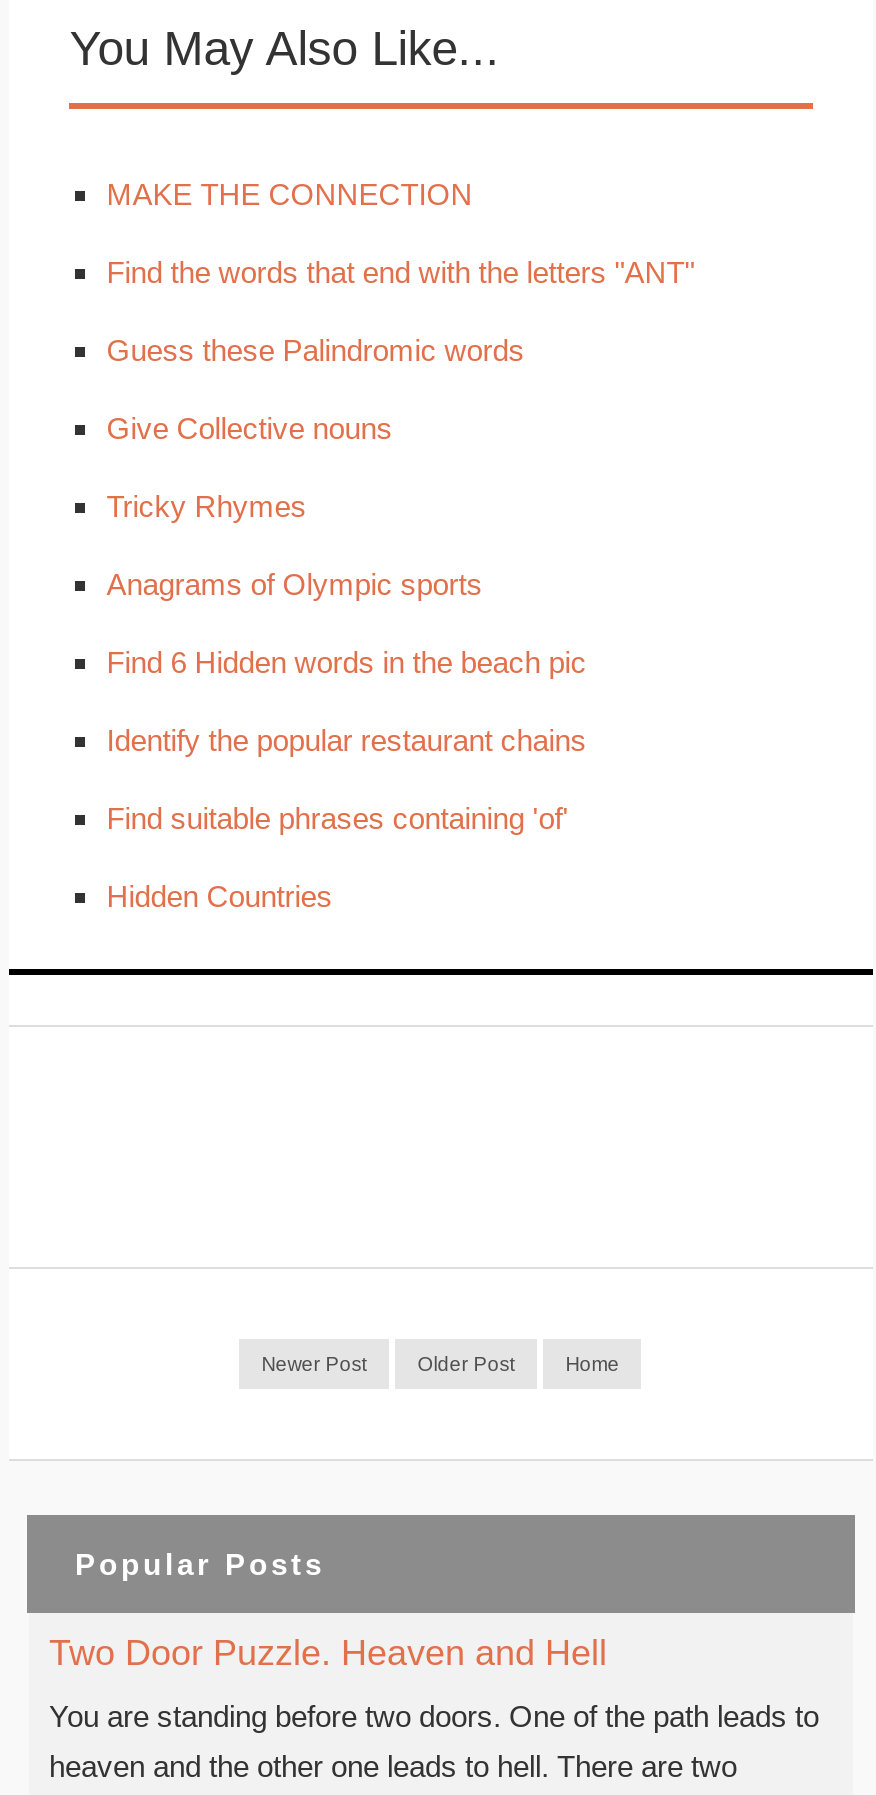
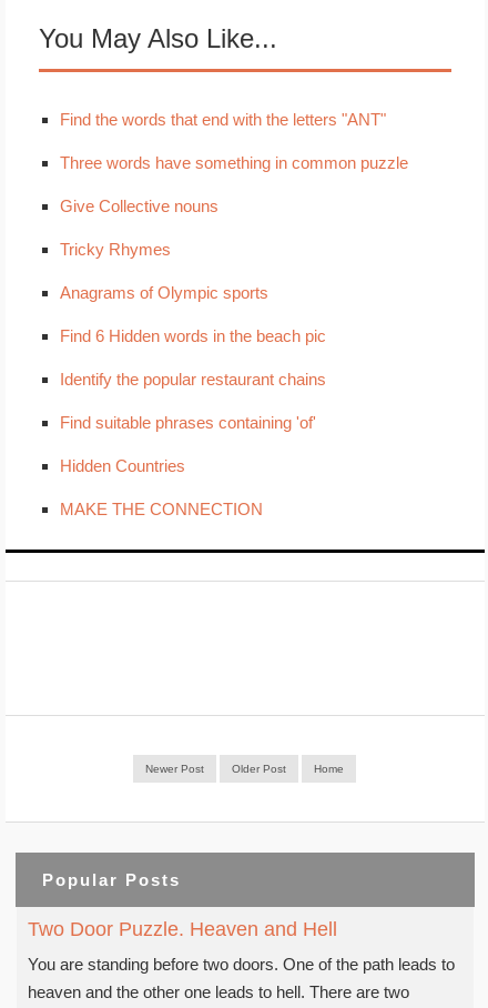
moved [107,177,473,211] -> [60,500,263,518]: MAKE THE CONNECTION
moved [107,255,695,289] -> [60,110,386,129]: Find the words that end with the letters "ANT"
[107,333,525,367] Guess these Palindromic words -> [60,153,408,172] Three words have something in common puzzle
moved [107,411,587,913] -> [60,196,326,475]: Give Collective nouns | Tricky Rhymes | Anagrams of Olympic sports | Find 6 Hidden words in the beach pic | Identify the popular restaurant chains | Find suitable phrases containing 'of' | Hidden Countries

